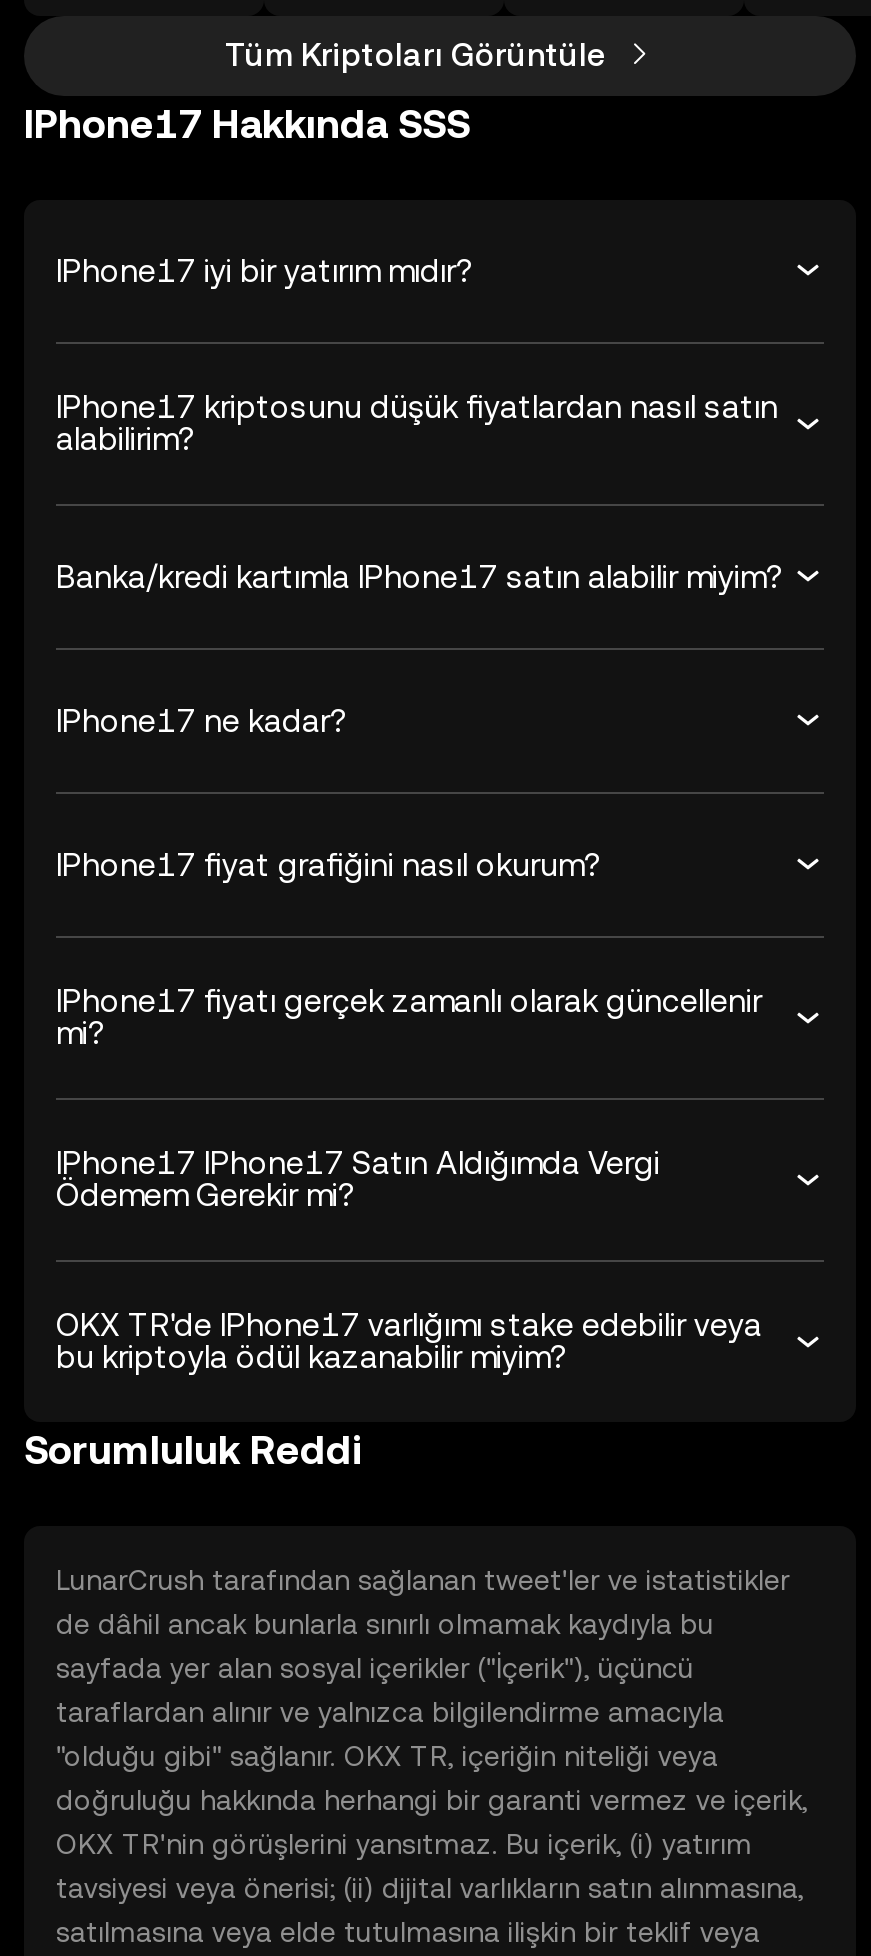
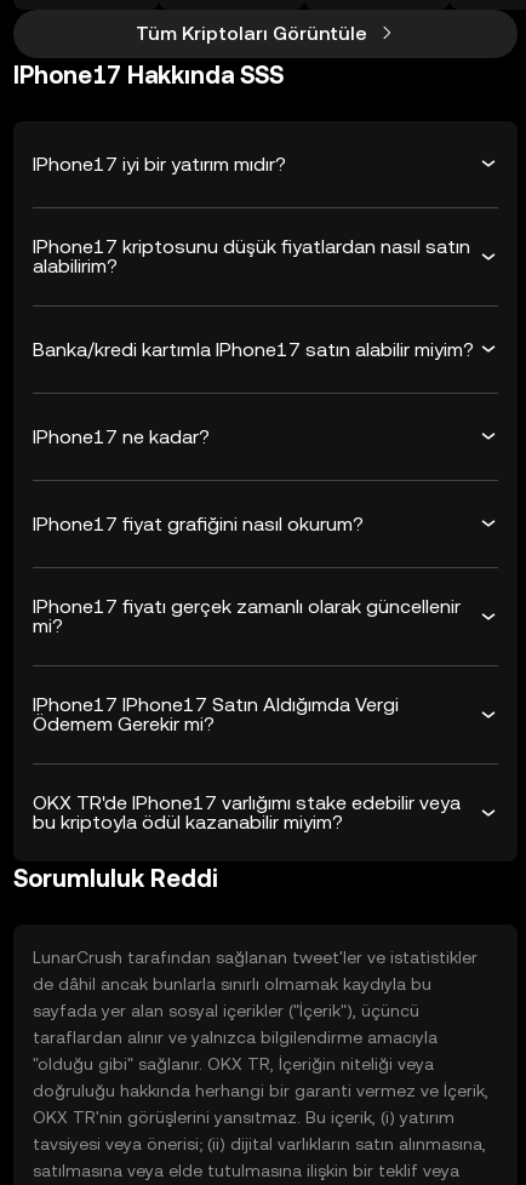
[56,1740,718,1772] "olduğu gibi" sağlanır. OKX TR, içeriğin niteliği veya -> [33,1054,434,1074] "olduğu gibi" sağlanır. OKX TR, İçeriğin niteliği veya
[56,1784,808,1816] doğruluğu hakkında herhangi bir garanti vermez ve içerik, -> [33,1081,488,1100] doğruluğu hakkında herhangi bir garanti vermez ve İçerik,

